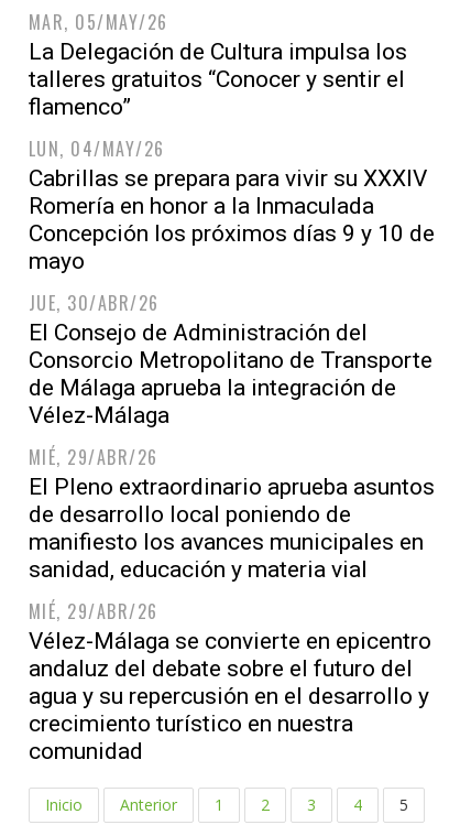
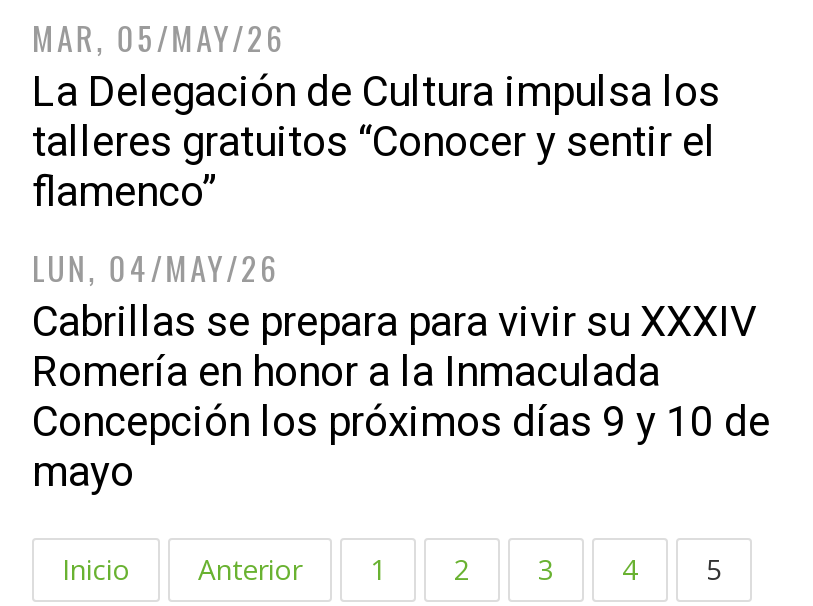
[29,290,435,764] JUE, 30/ABR/26 | El Consejo de Administración del | Consorcio Metropolitano de Transporte | de Málaga aprueba la integración de | Vélez-Málaga | MIÉ, 29/ABR/26 | El Pleno extraordinario aprueba asuntos | de desarrollo local poniendo de | manifiesto los avances municipales en | sanidad, educación y materia vial | MIÉ, 29/ABR/26 | Vélez-Málaga se convierte en epicentro | andaluz del debate sobre el futuro del | agua y su repercusión en el desarrollo y | crecimiento turístico en nuestra | comunidad -> none

